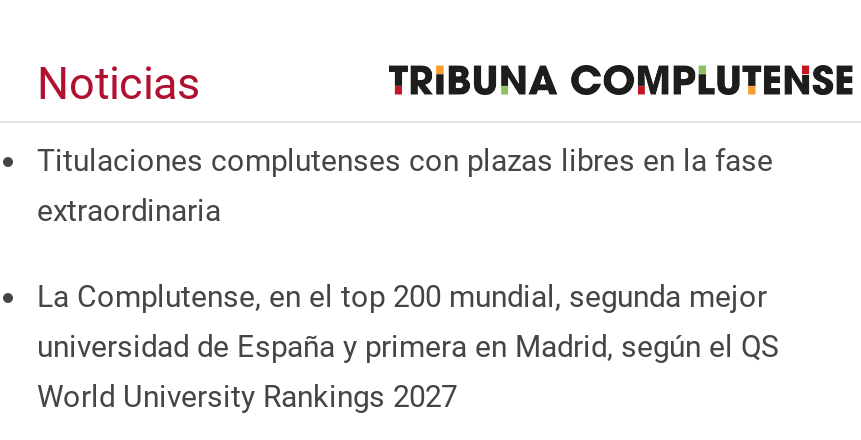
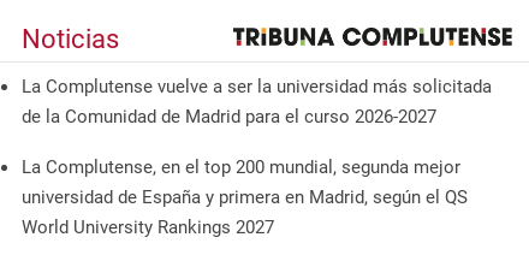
[37,144,773,230] Titulaciones complutenses con plazas libres en la fase | extraordinaria -> [22,76,492,127] La Complutense vuelve a ser la universidad más solicitada | de la Comunidad de Madrid para el curso 2026-2027

